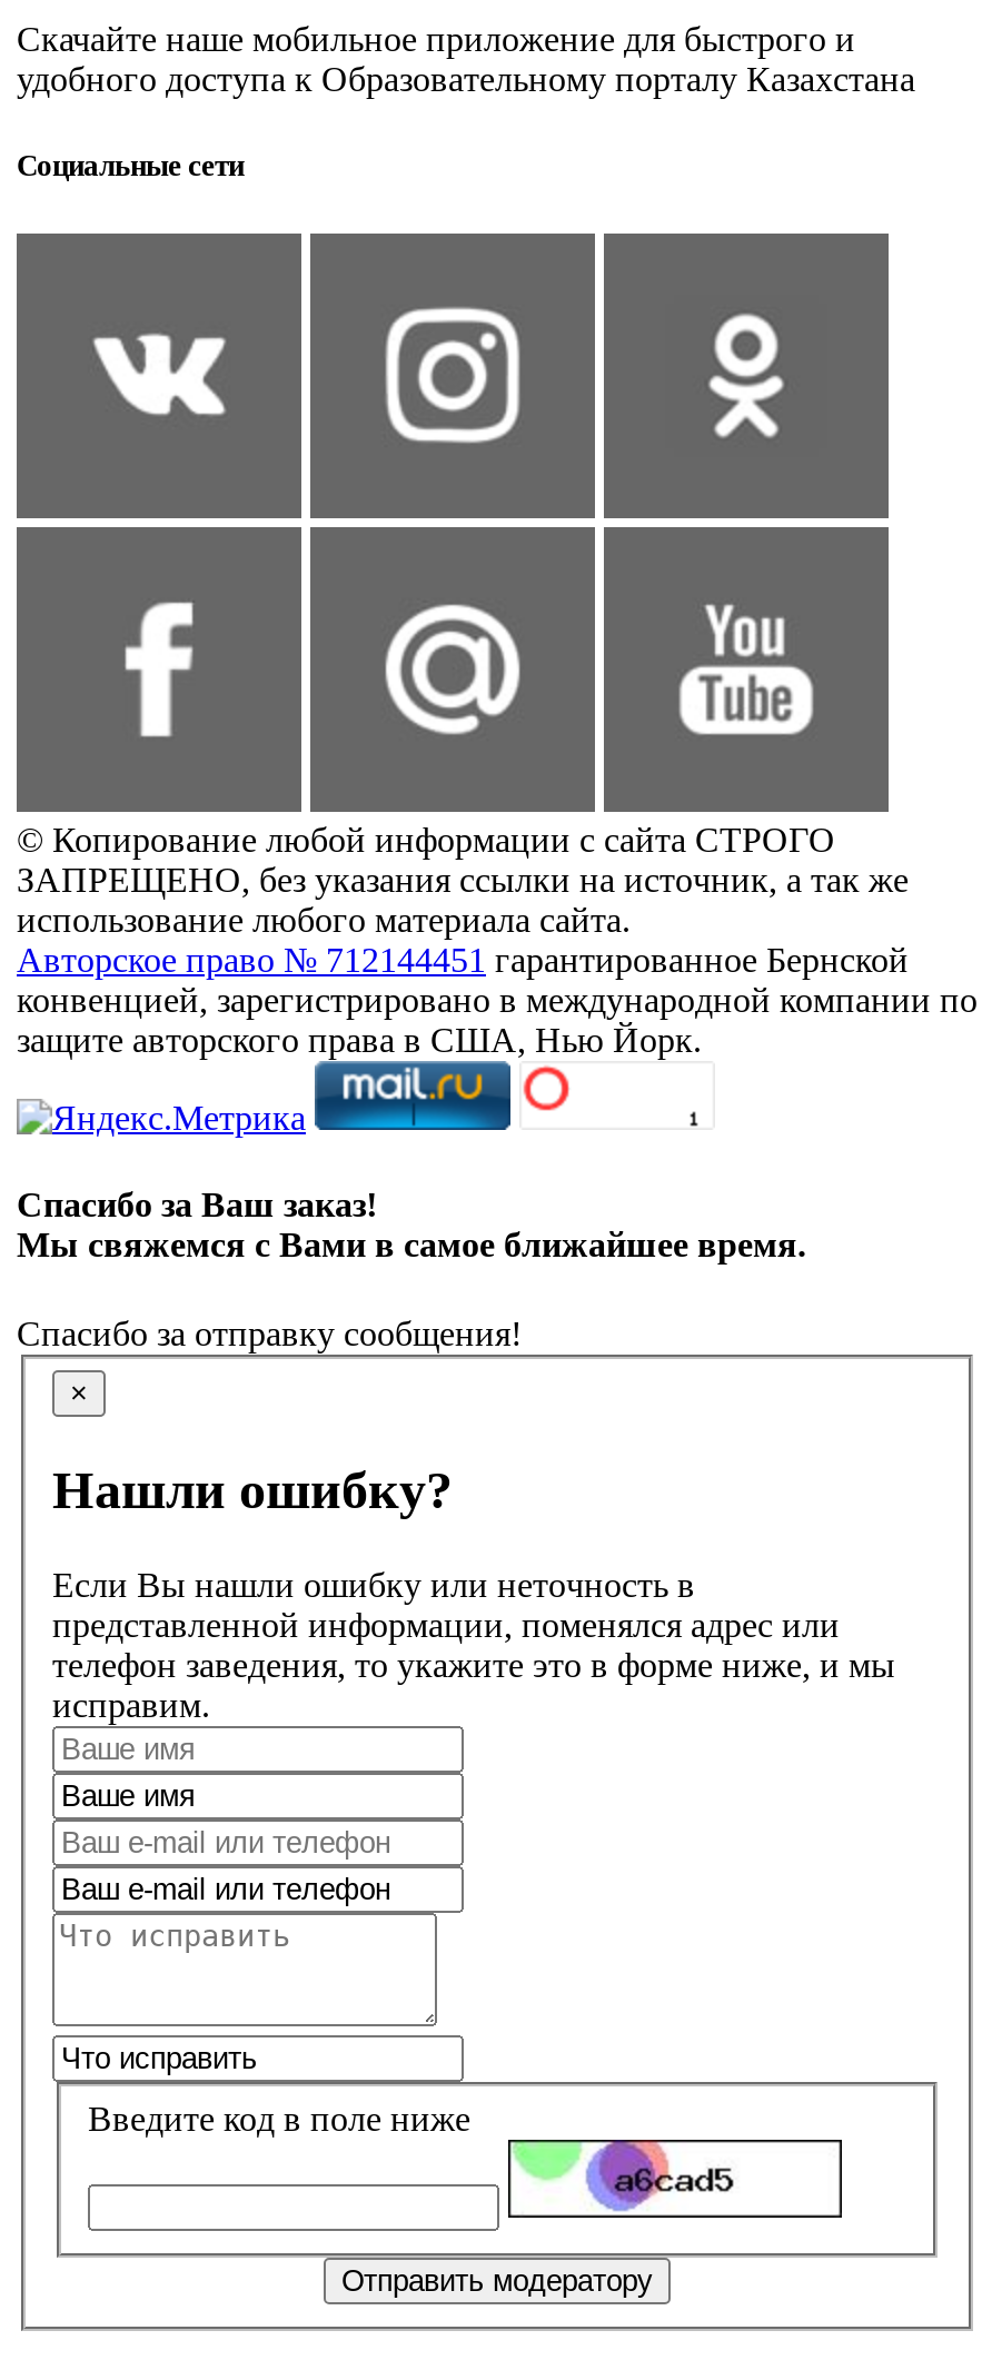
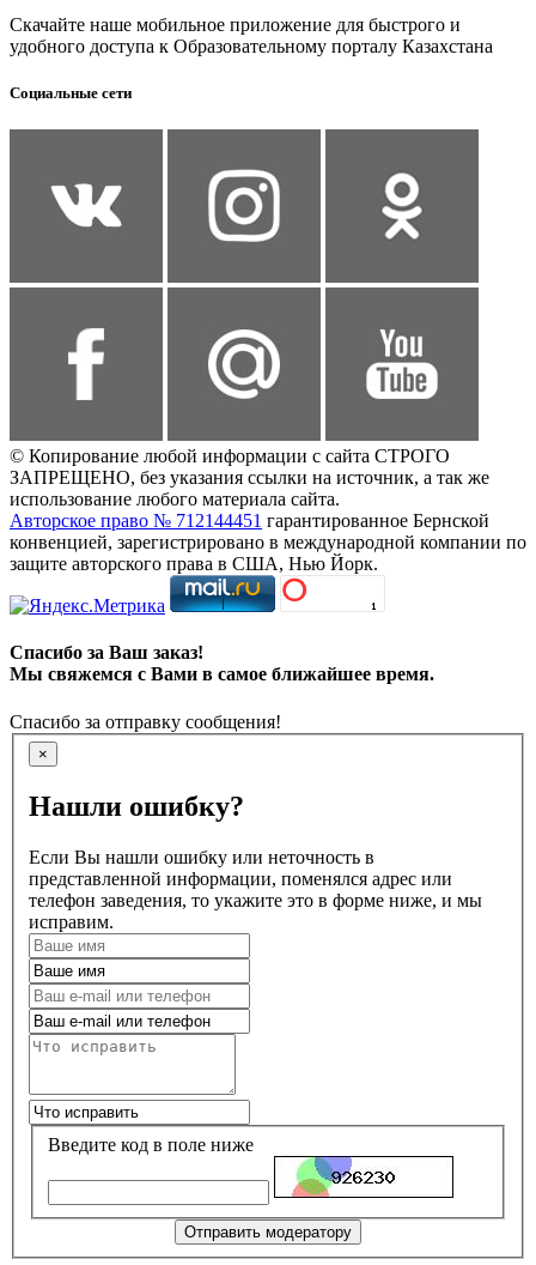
[510,2138,728,2218] [image] -> [275,1155,394,1198] [image]

